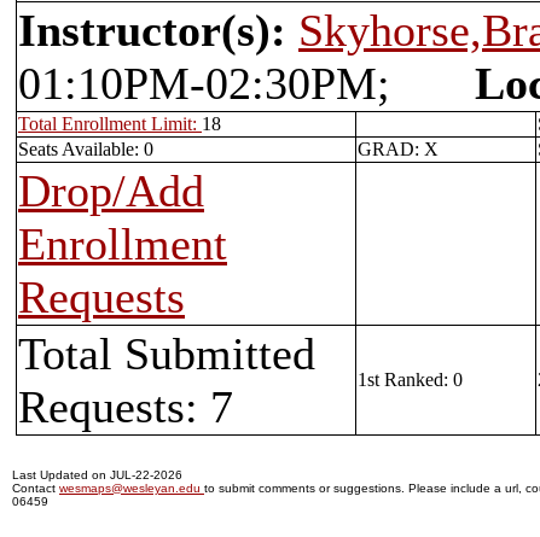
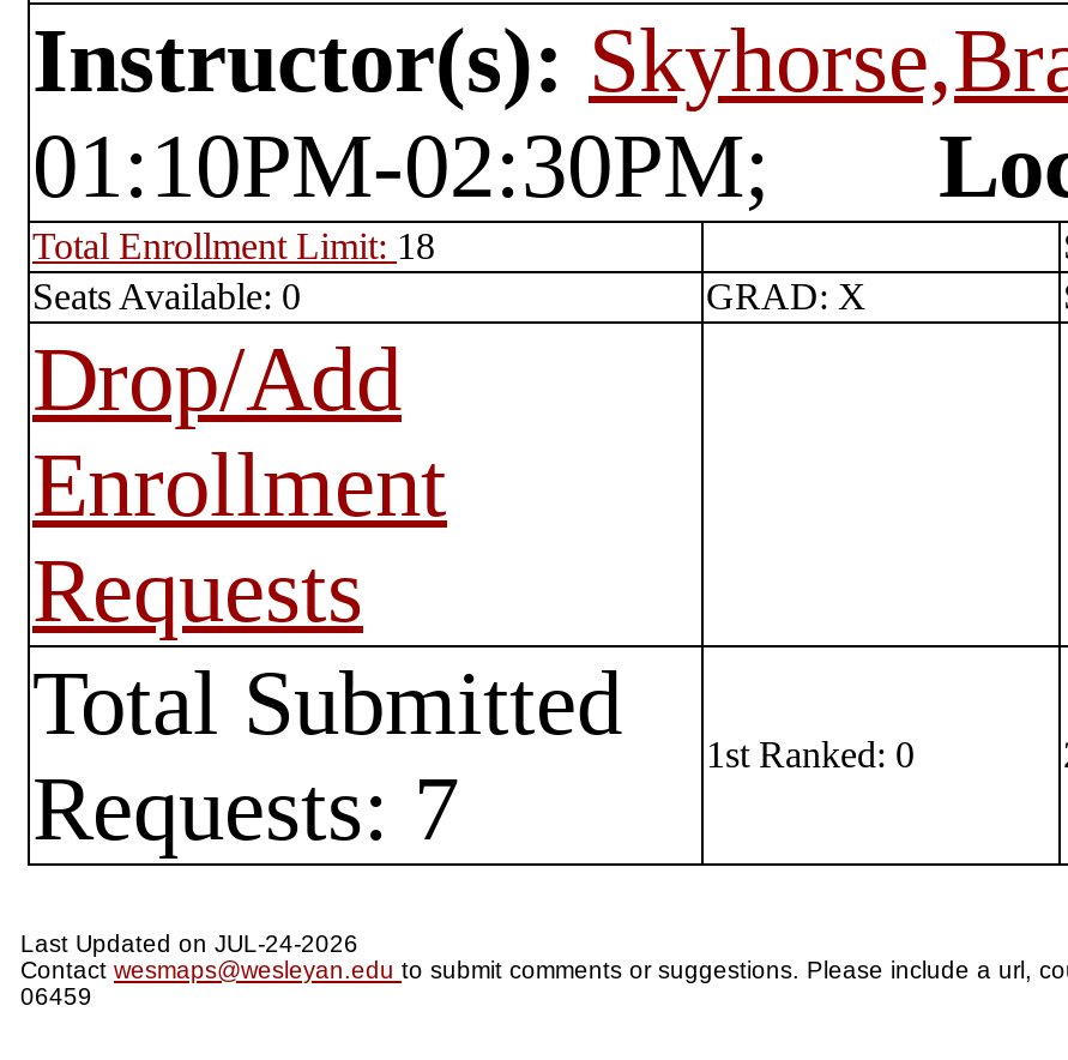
[12,468,182,481] Last Updated on JUL-22-2026 -> [20,930,358,957] Last Updated on JUL-24-2026

